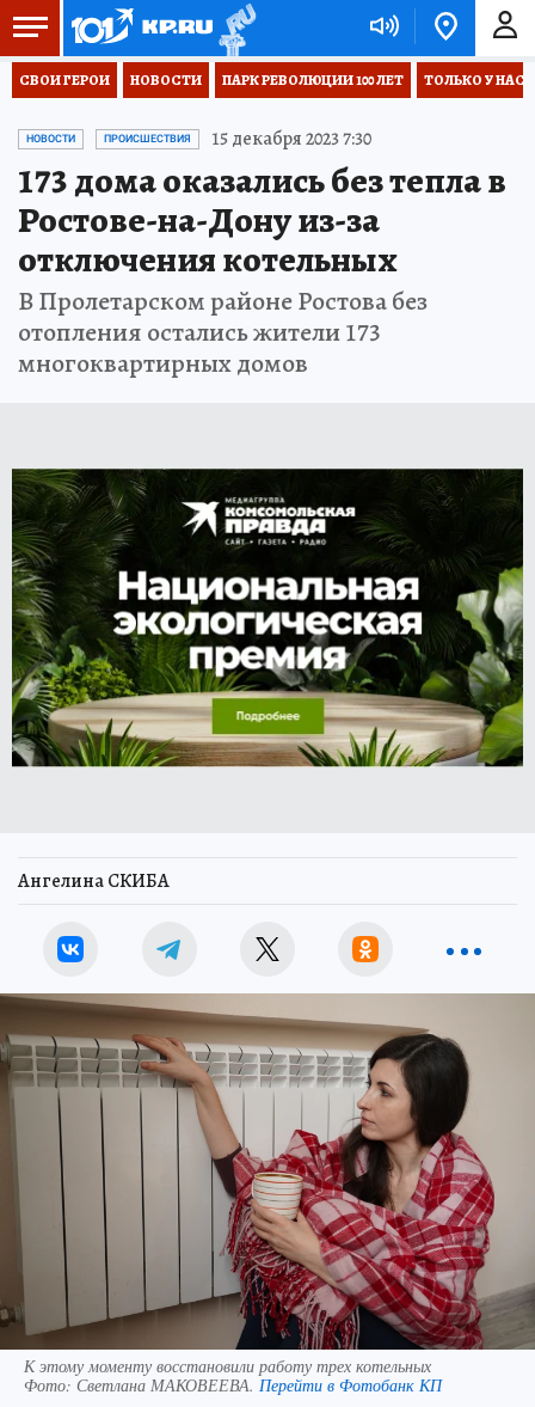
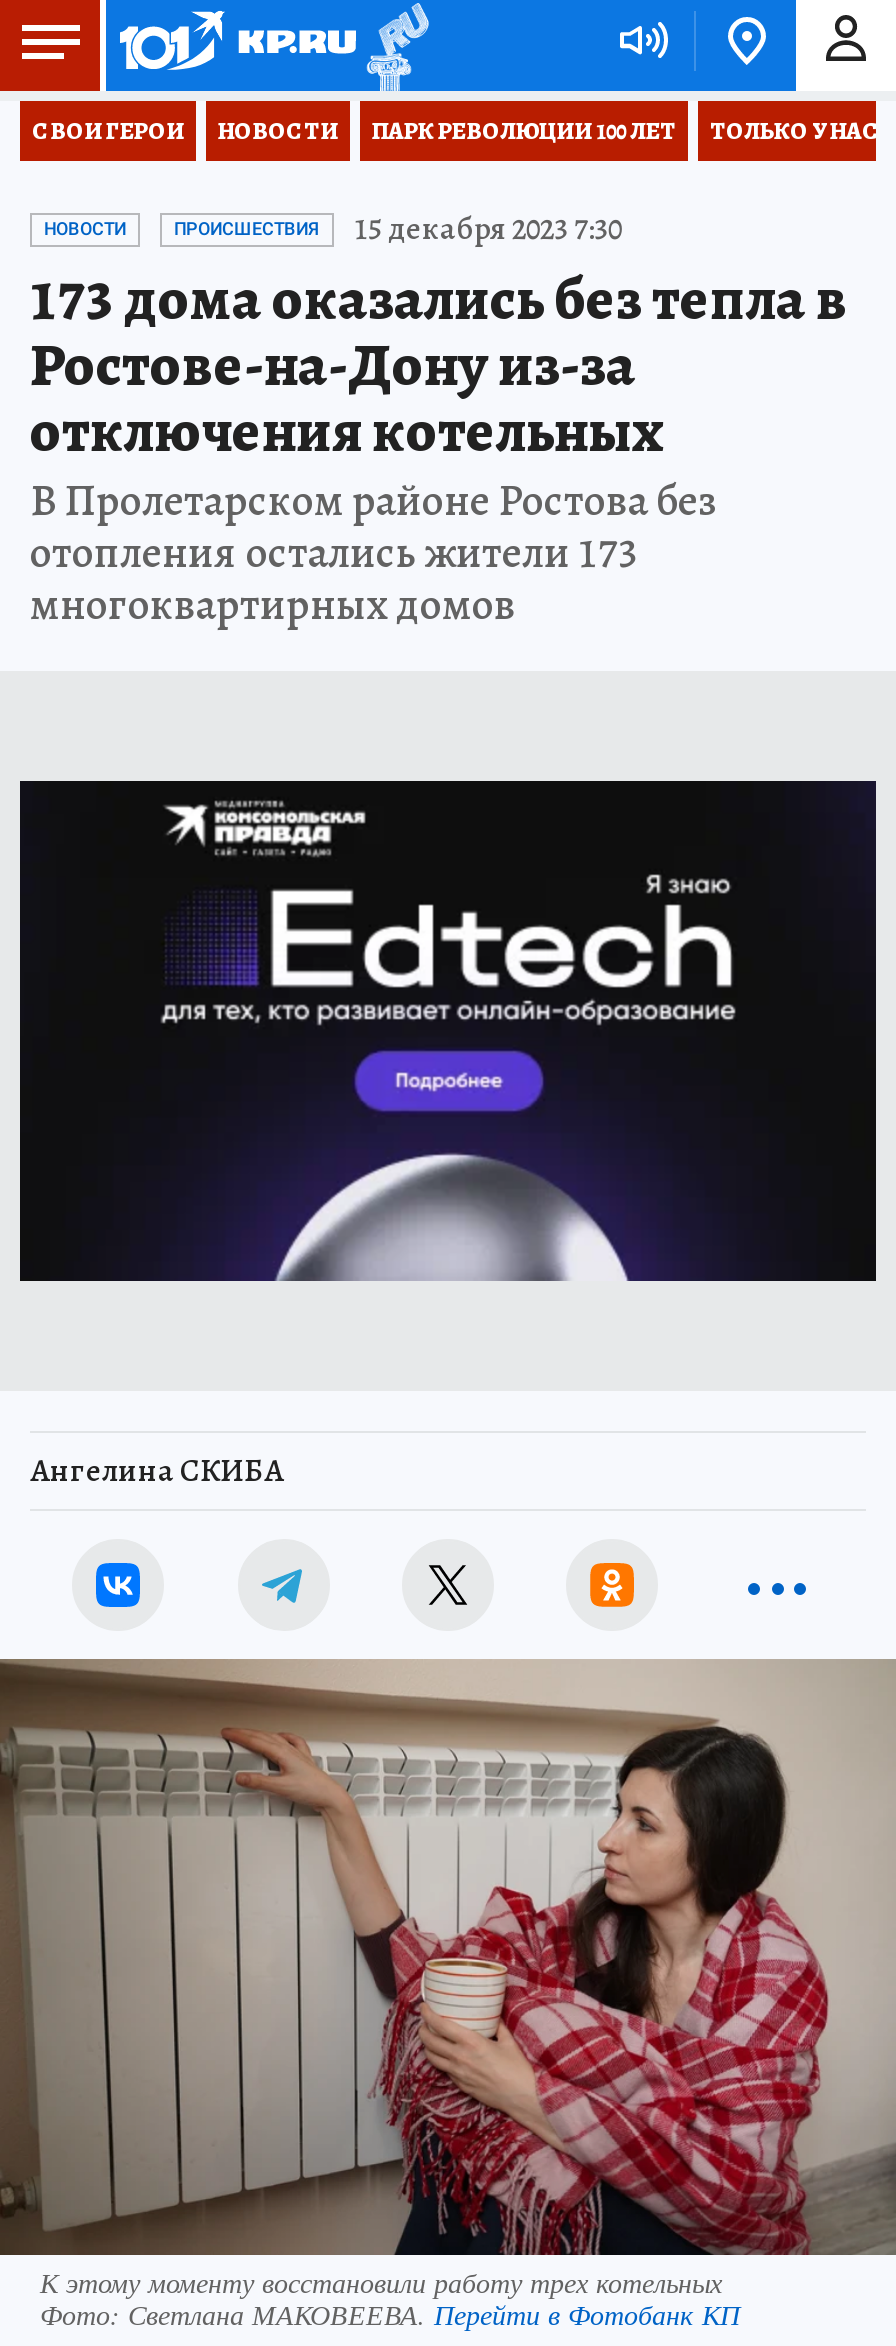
[11,469,524,767] [image] -> [18,781,878,1283] [image]

